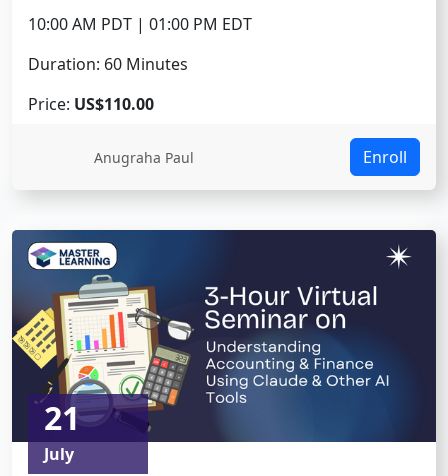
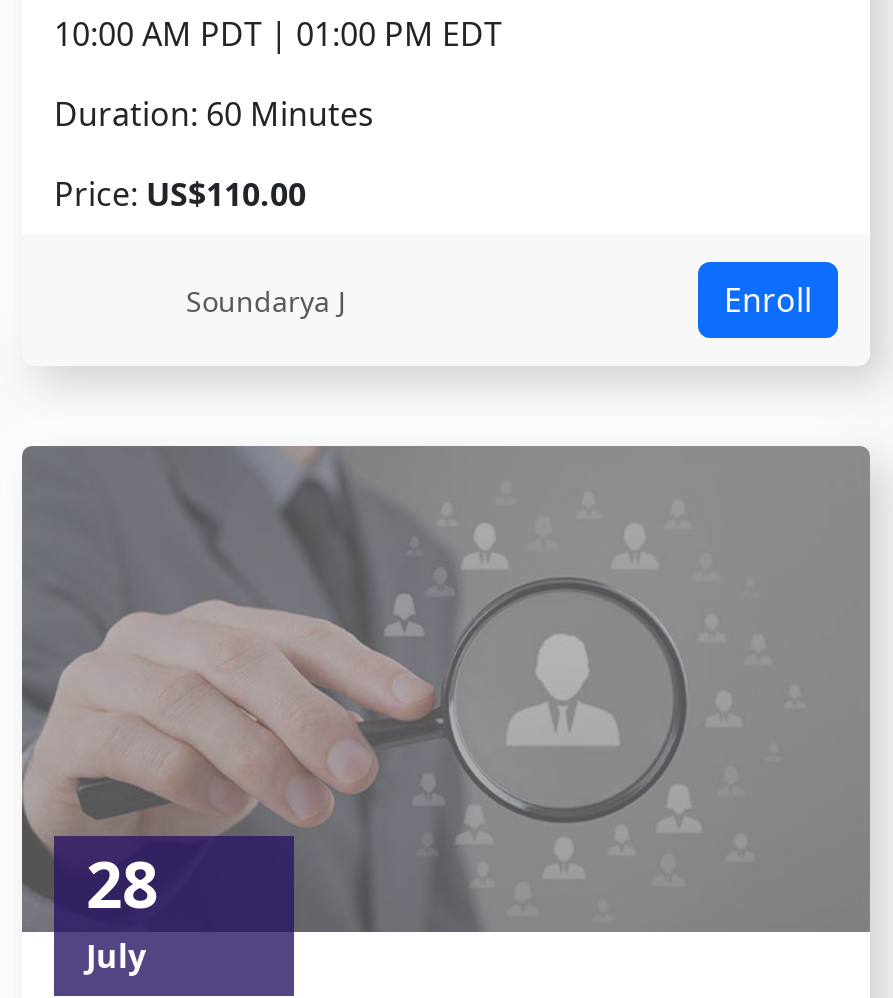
[94,148,194,167] Anugraha Paul -> [186,281,346,319] Soundarya J
[12,229,436,442] [image] | 21 -> [20,446,868,932] [image] | 28

